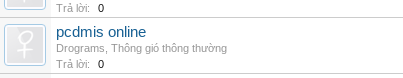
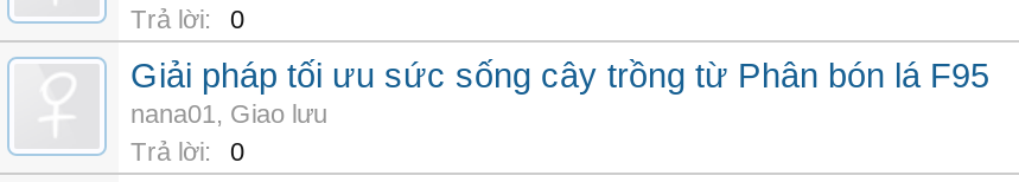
[56,24,227,54] pcdmis online | Drograms, Thông gió thông thường -> [130,57,989,128] Giải pháp tối ưu sức sống cây trồng từ Phân bón lá F95 | nana01, Giao lưu

